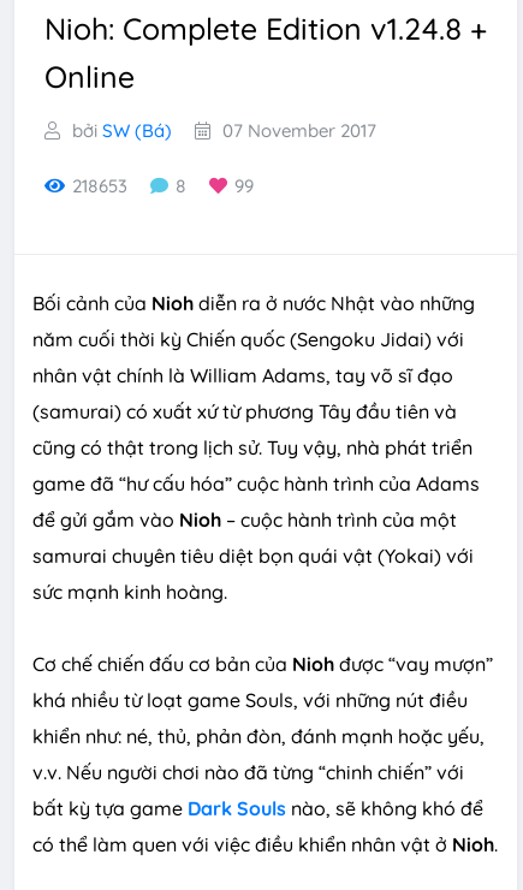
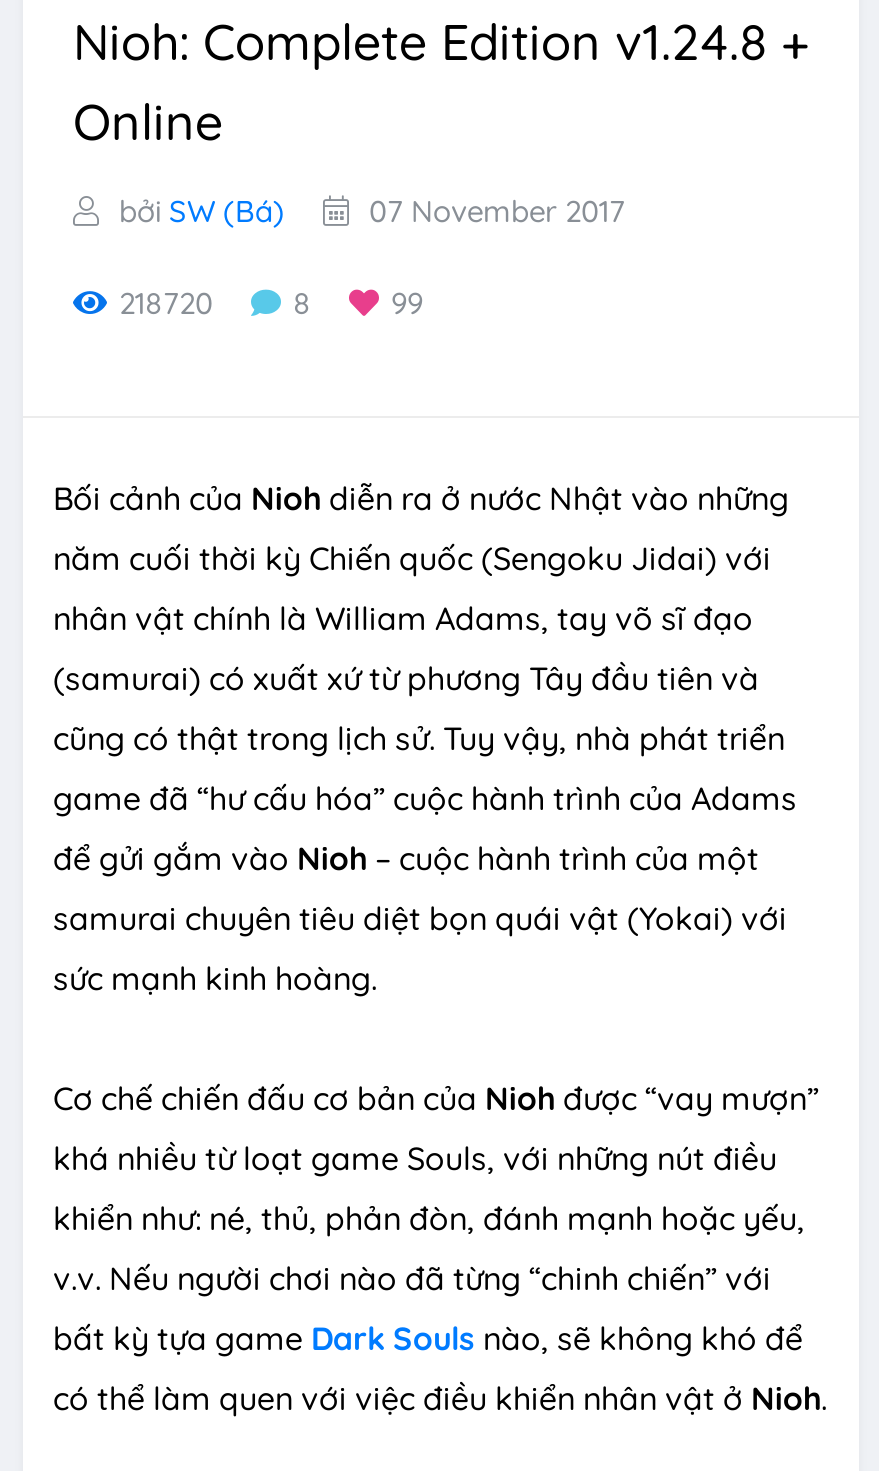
[72,175,127,198] 218653 -> [119,285,213,323] 218720

